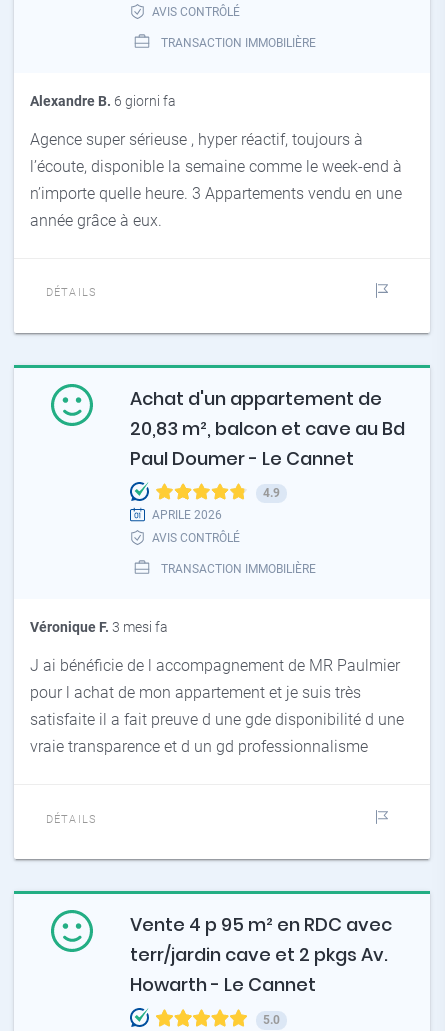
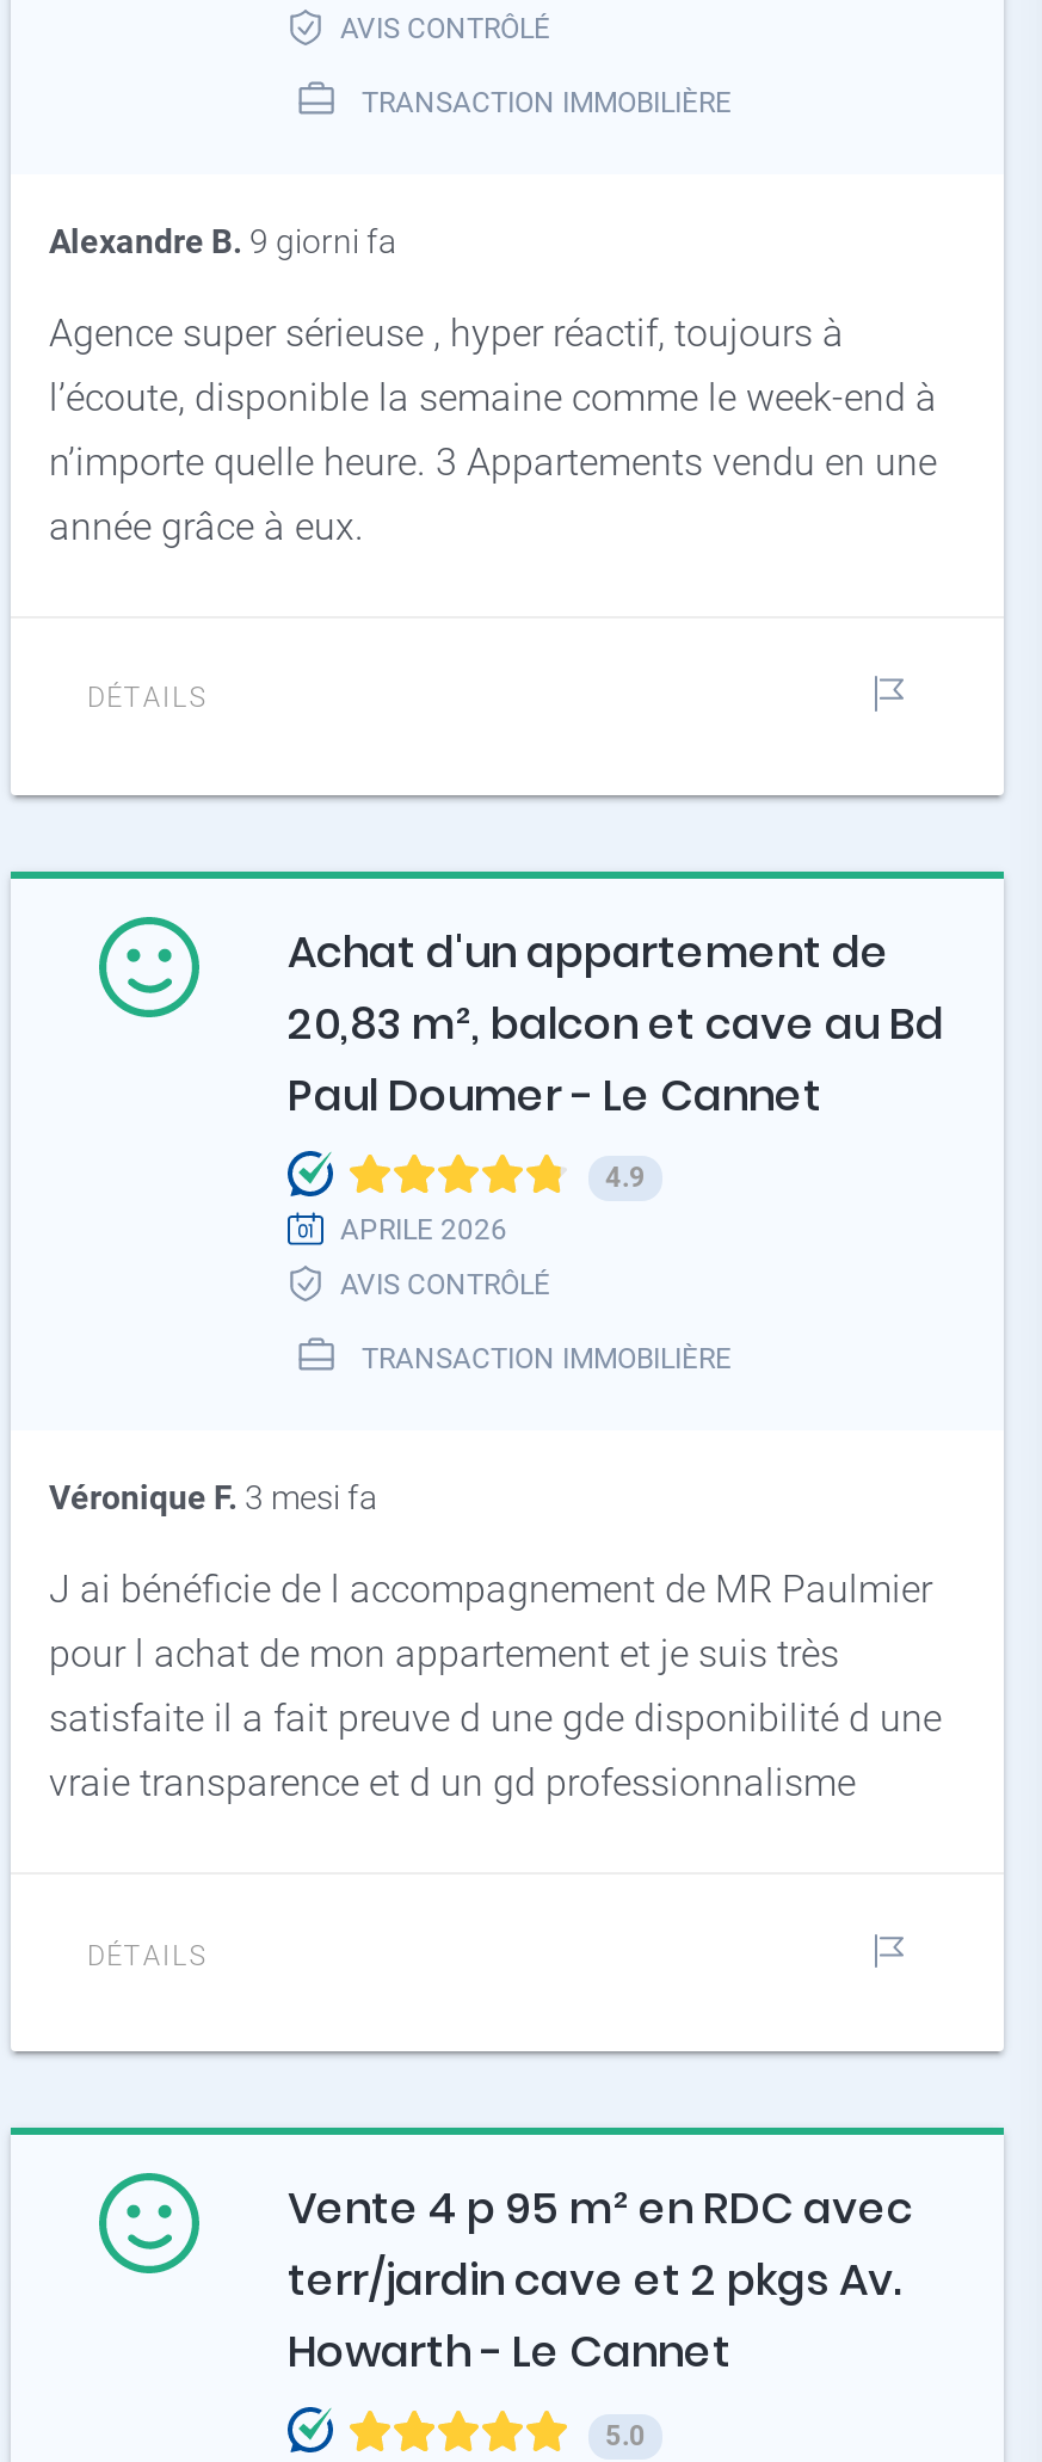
[30,93,176,109] Alexandre B. 6 giorni fa -> [49,221,397,260] Alexandre B. 9 giorni fa

